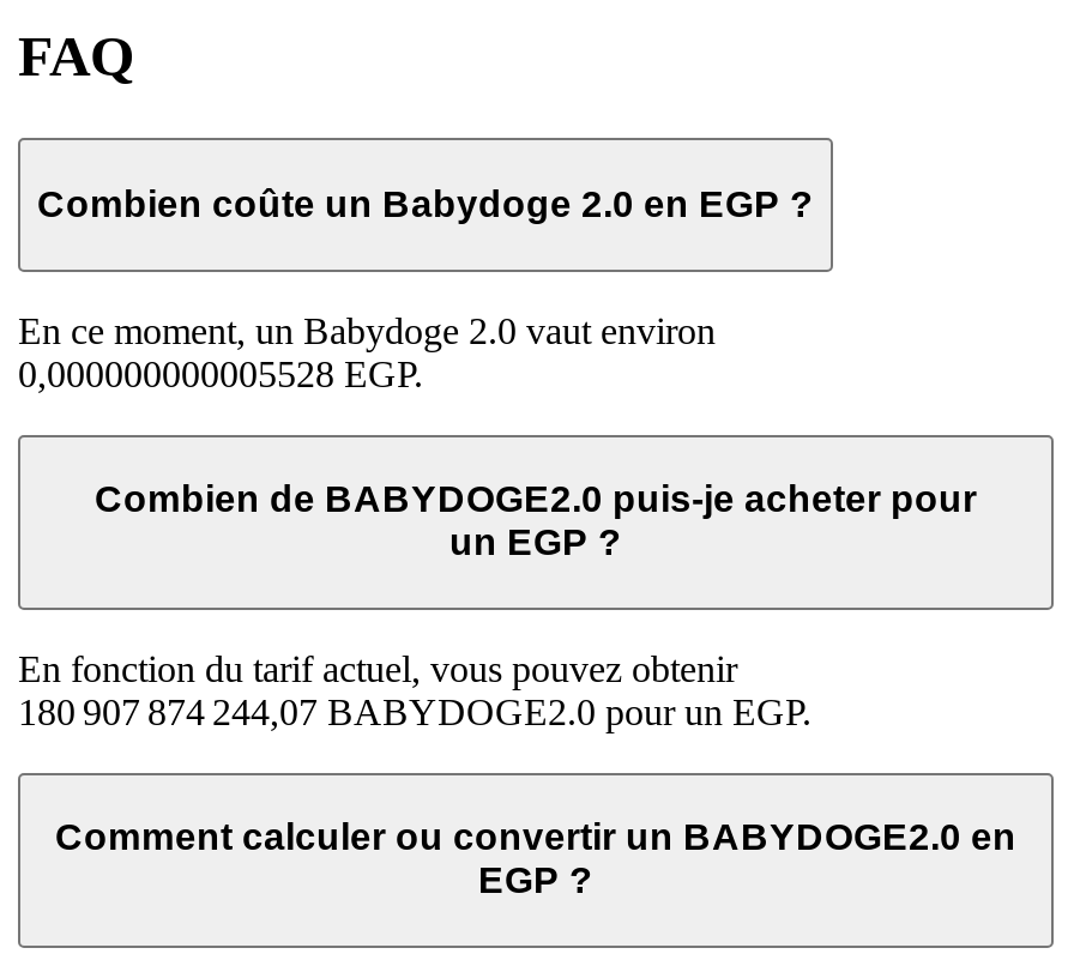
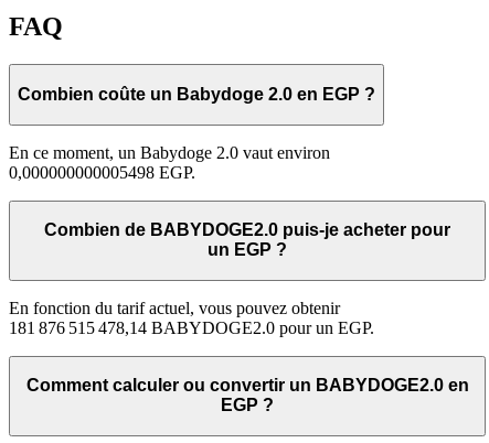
[18,352,423,393] 0,000000000005528 EGP. -> [9,163,195,181] 0,000000000005498 EGP.
[18,691,811,732] 180 907 874 244,07 BABYDOGE2.0 pour un EGP. -> [9,318,374,337] 181 876 515 478,14 BABYDOGE2.0 pour un EGP.

